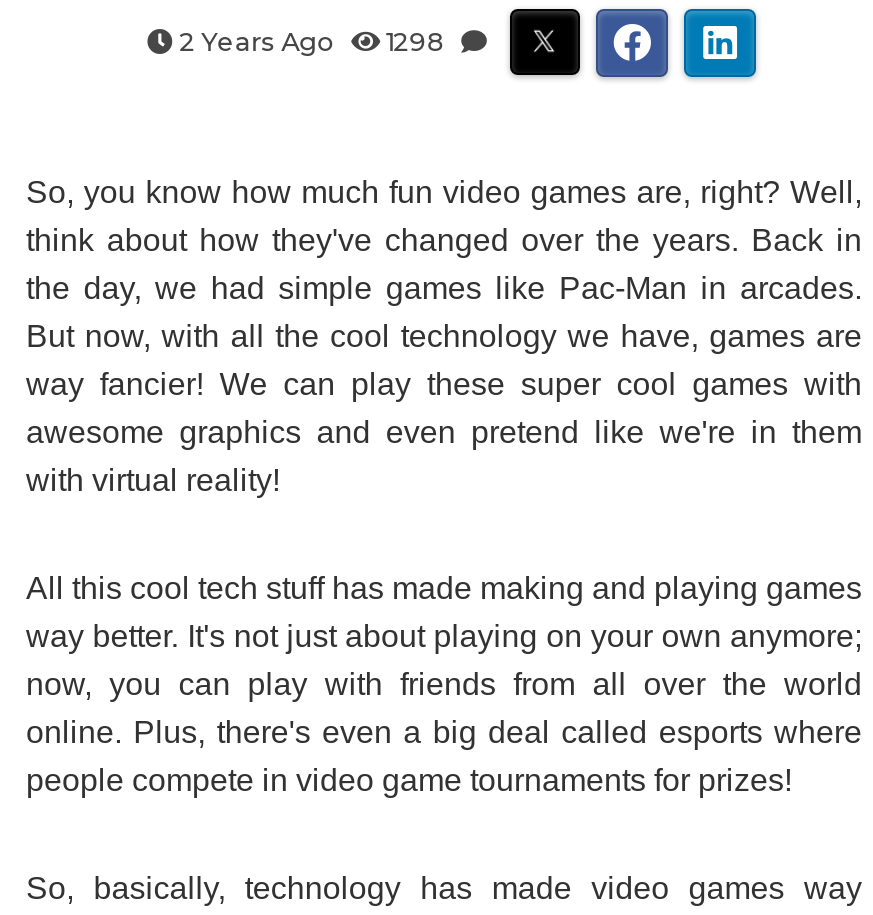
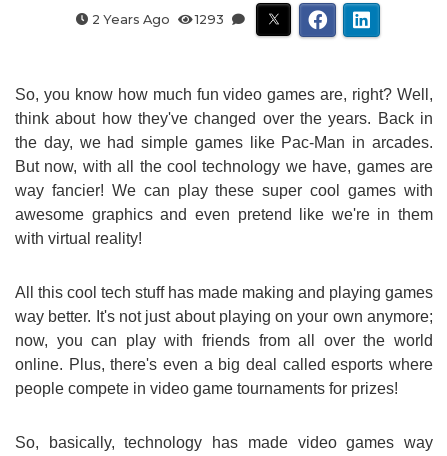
[173,28,445,58] 2 Years Ago 1298 -> [89,12,224,27] 2 Years Ago 1293

